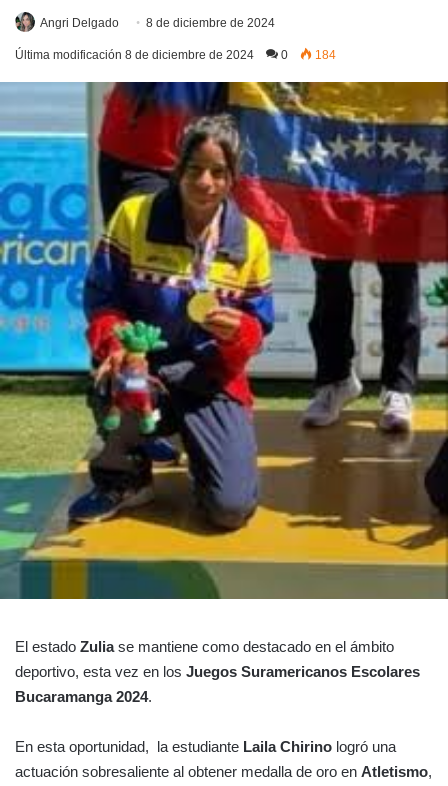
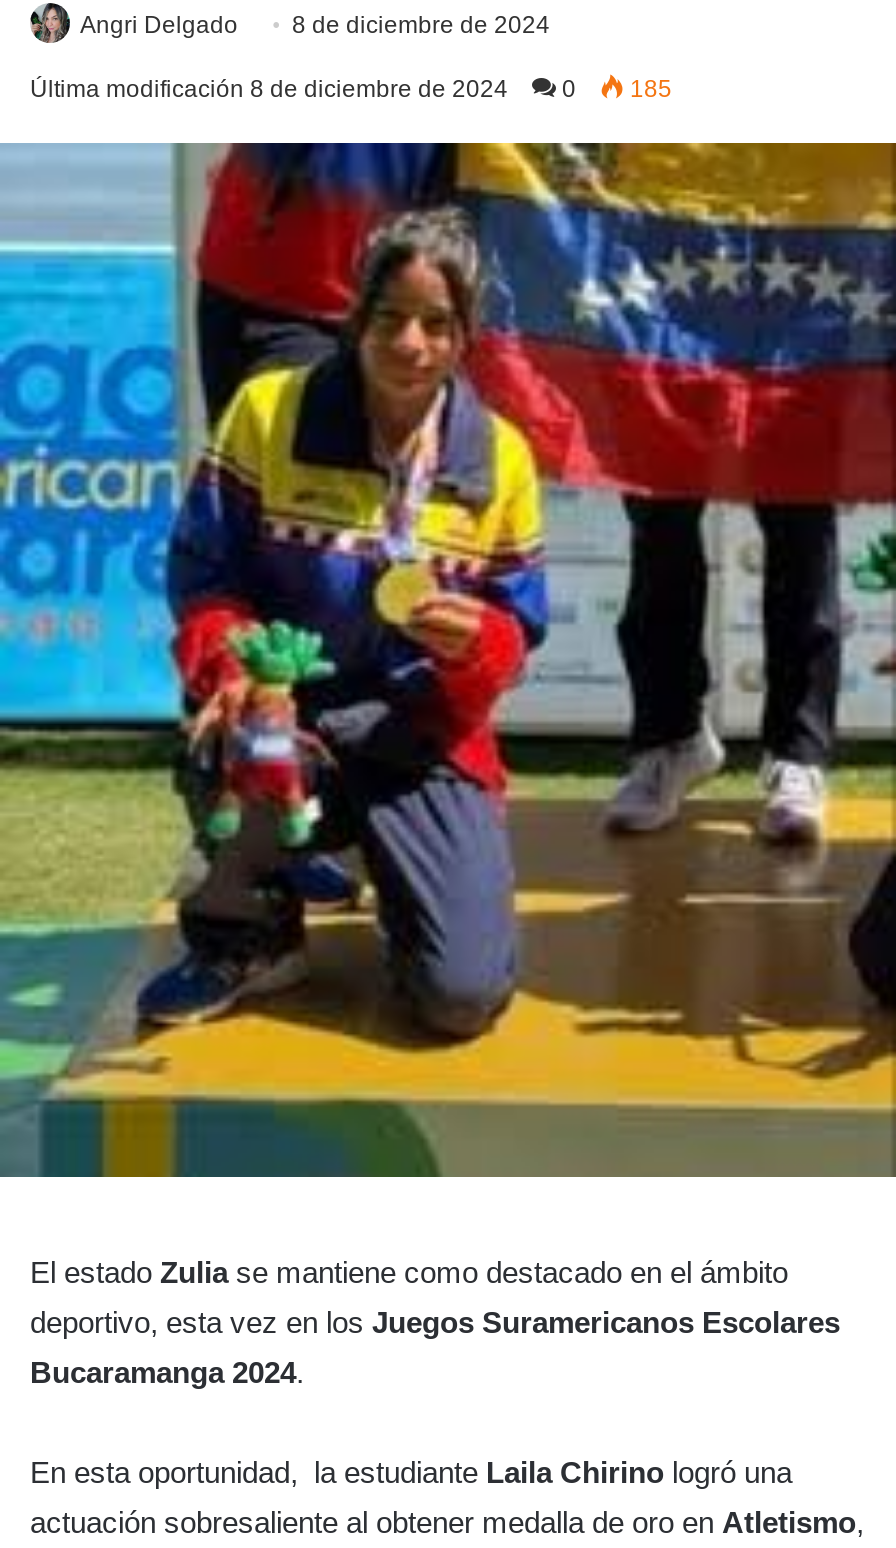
[15,48,336,62] Última modificación 8 de diciembre de 2024 0 184 -> [30,76,672,104] Última modificación 8 de diciembre de 2024 0 185

